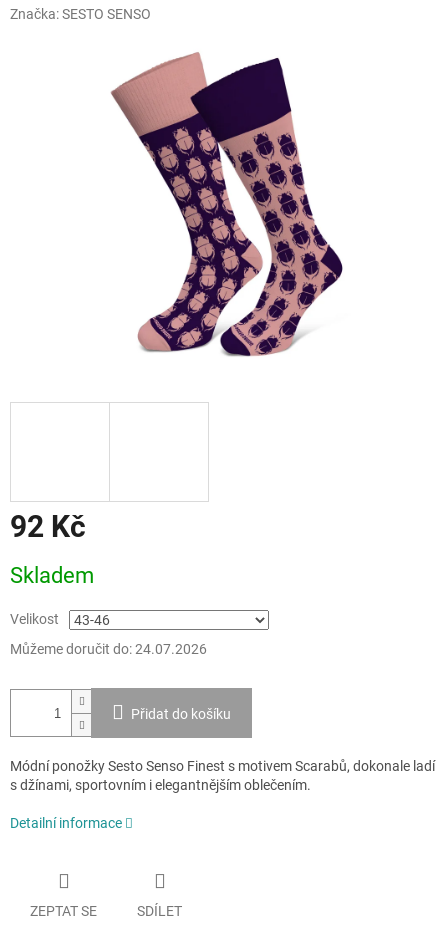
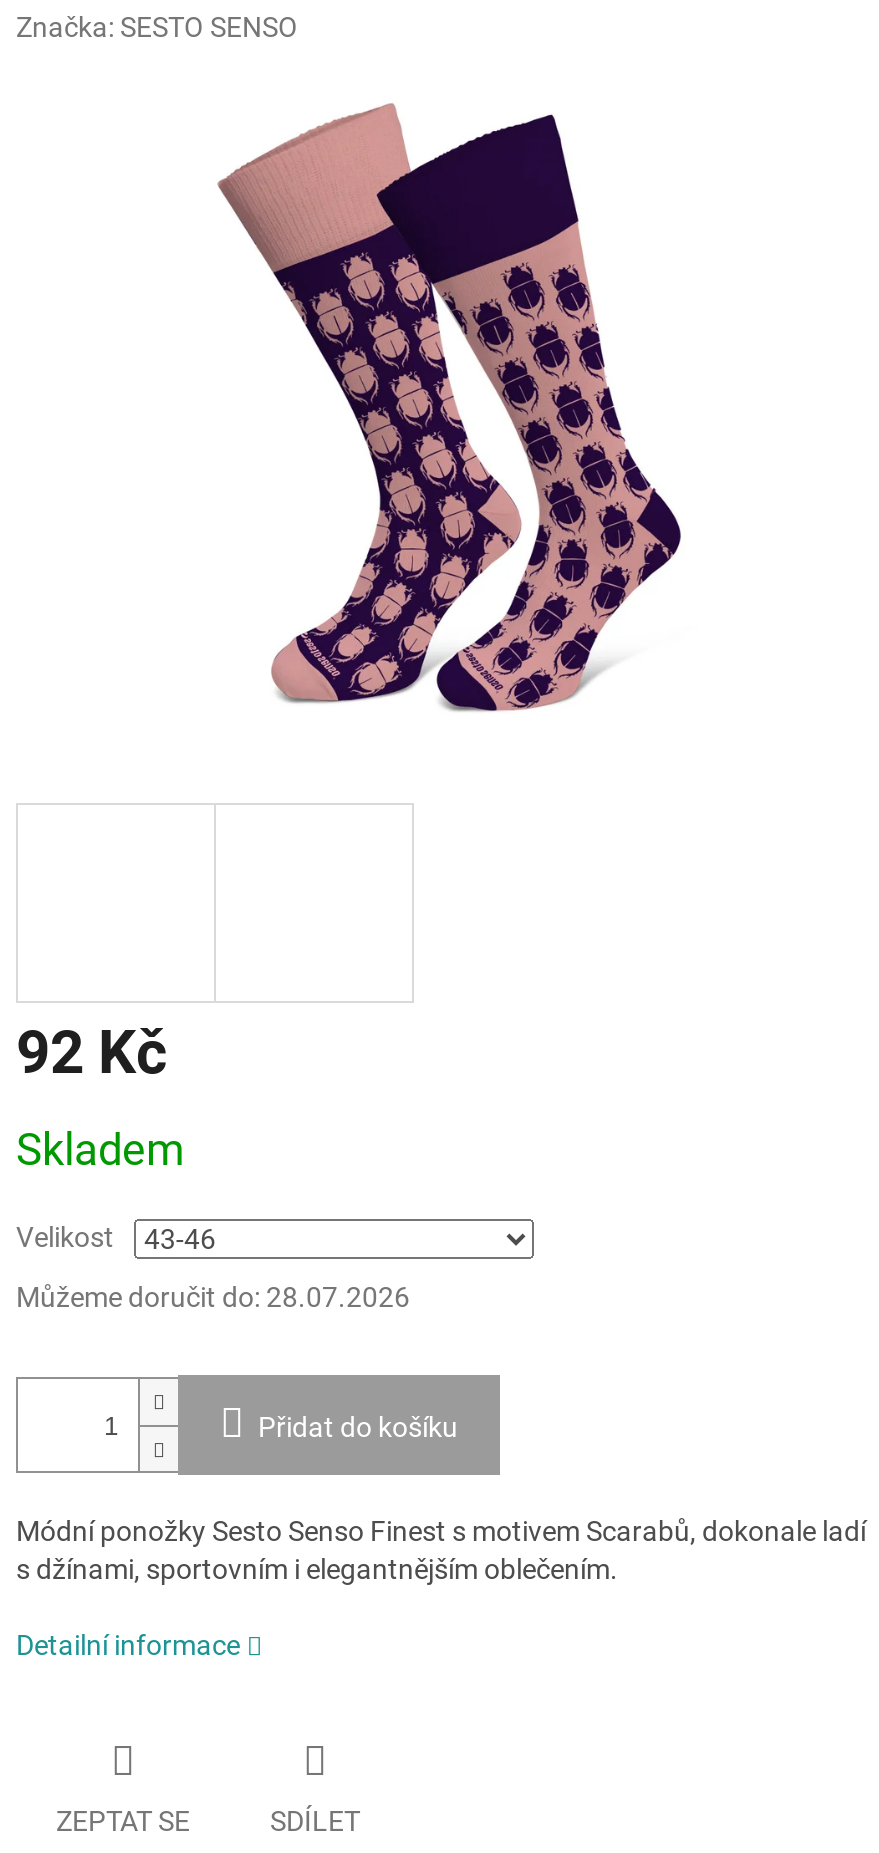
[10,641,207,657] Můžeme doručit do: 24.07.2026 -> [16,1282,410,1314] Můžeme doručit do: 28.07.2026

